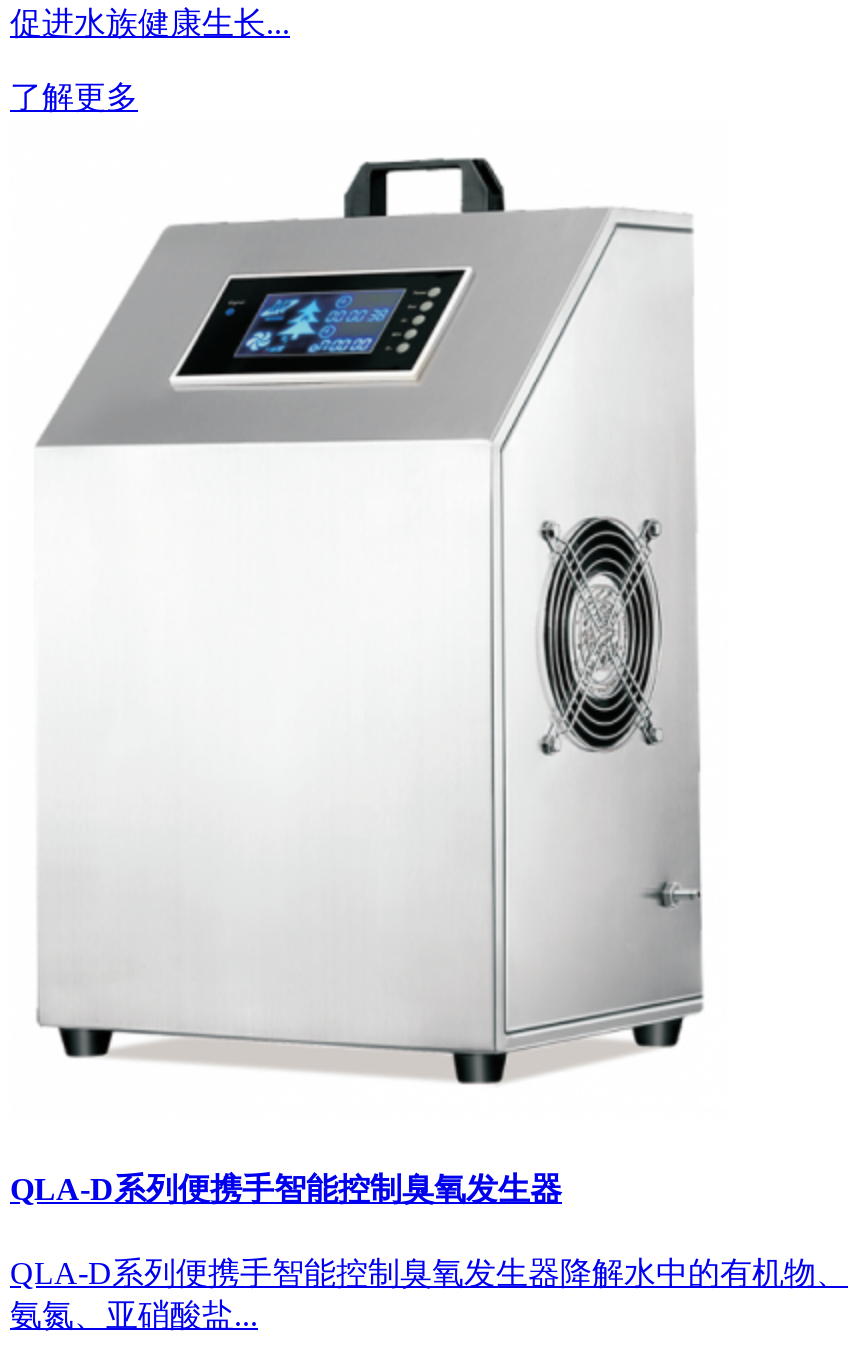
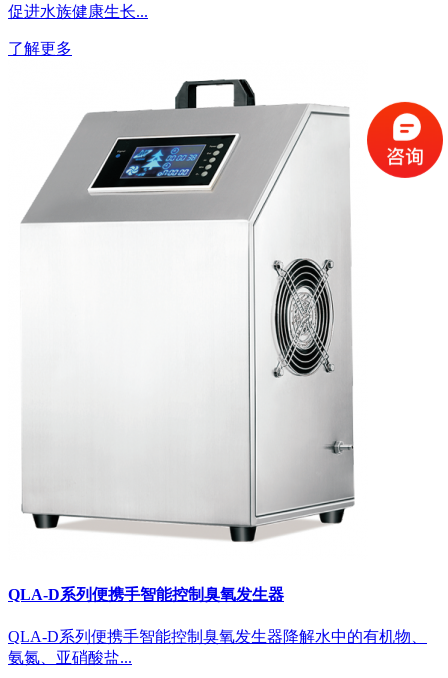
none -> [366,101,444,179] [image]

